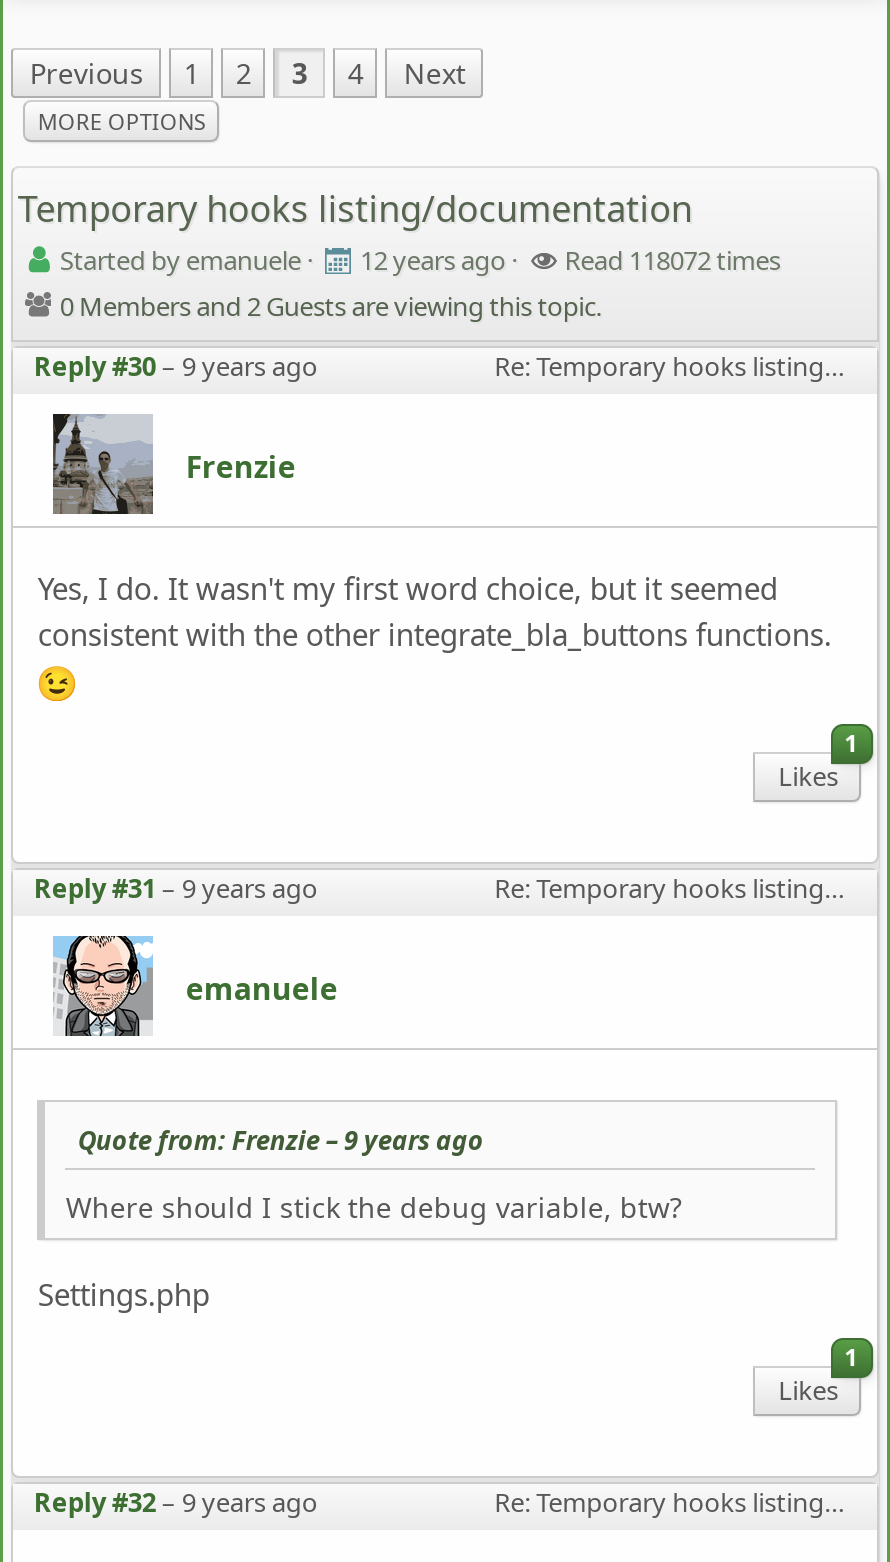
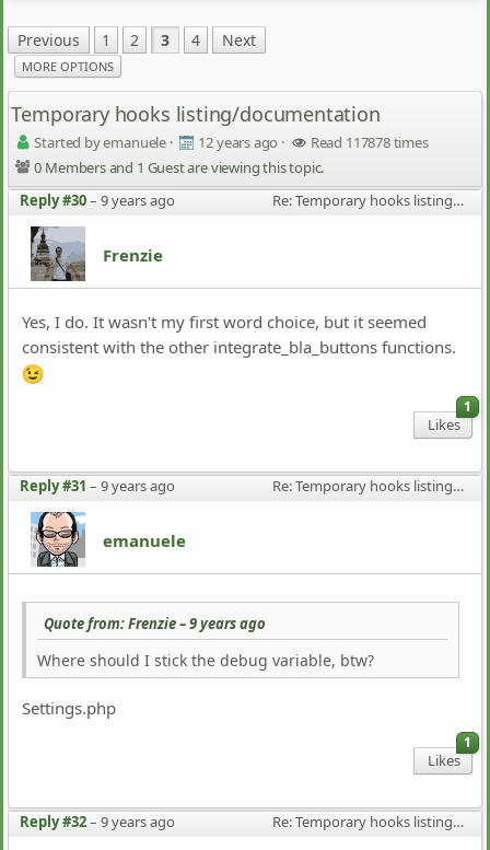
[60,242,781,278] Started by emanuele · 12 years ago · Read 118072 times -> [34,132,429,152] Started by emanuele · 12 years ago · Read 117878 times
[60,288,601,324] 0 Members and 2 Guests are viewing this topic. -> [34,158,324,177] 0 Members and 1 Guest are viewing this topic.

